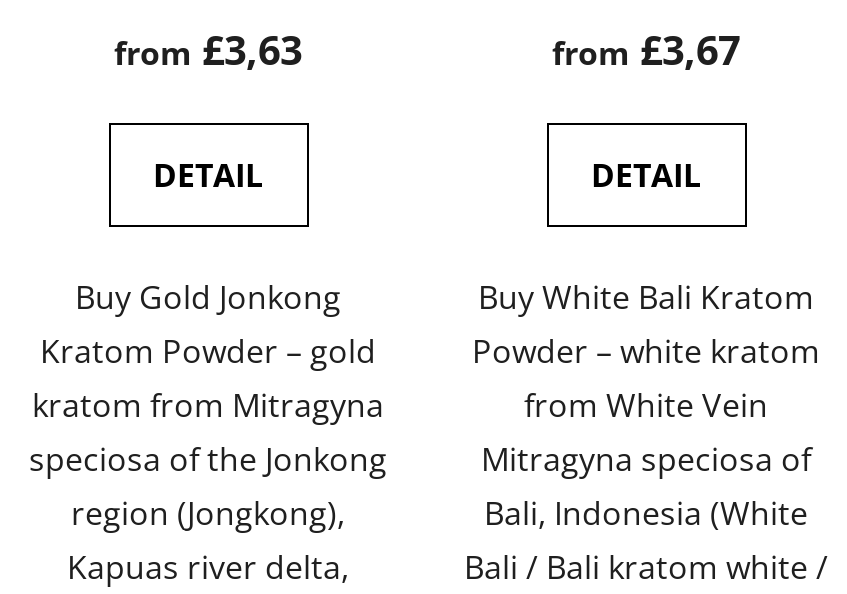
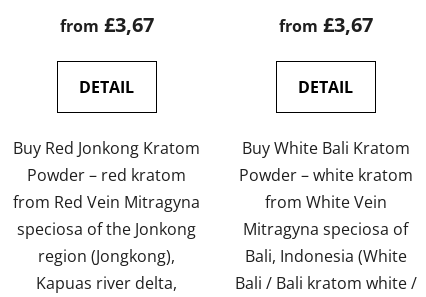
[114,23,302,77] from £3,63 -> [59,11,153,38] from £3,67
[32,275,384,427] Buy Gold Jonkong | Kratom Powder – gold | kratom from Mitragyna -> [13,137,200,213] Buy Red Jonkong Kratom | Powder – red kratom | from Red Vein Mitragyna

